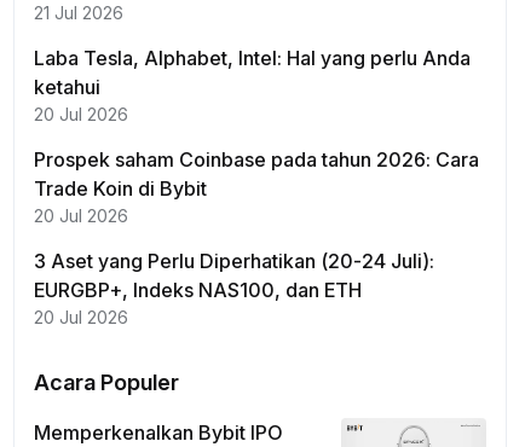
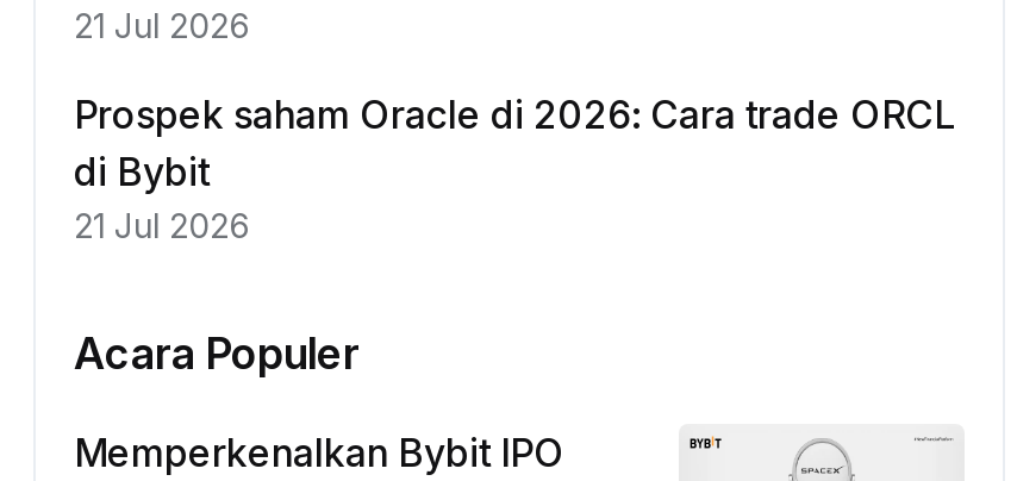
[34,46,479,327] Laba Tesla, Alphabet, Intel: Hal yang perlu Anda | ketahui | 20 Jul 2026 | Prospek saham Coinbase pada tahun 2026: Cara | Trade Koin di Bybit | 20 Jul 2026 | 3 Aset yang Perlu Diperhatikan (20-24 Juli): | EURGBP+, Indeks NAS100, dan ETH | 20 Jul 2026 -> [74,90,955,245] Prospek saham Oracle di 2026: Cara trade ORCL | di Bybit | 21 Jul 2026

